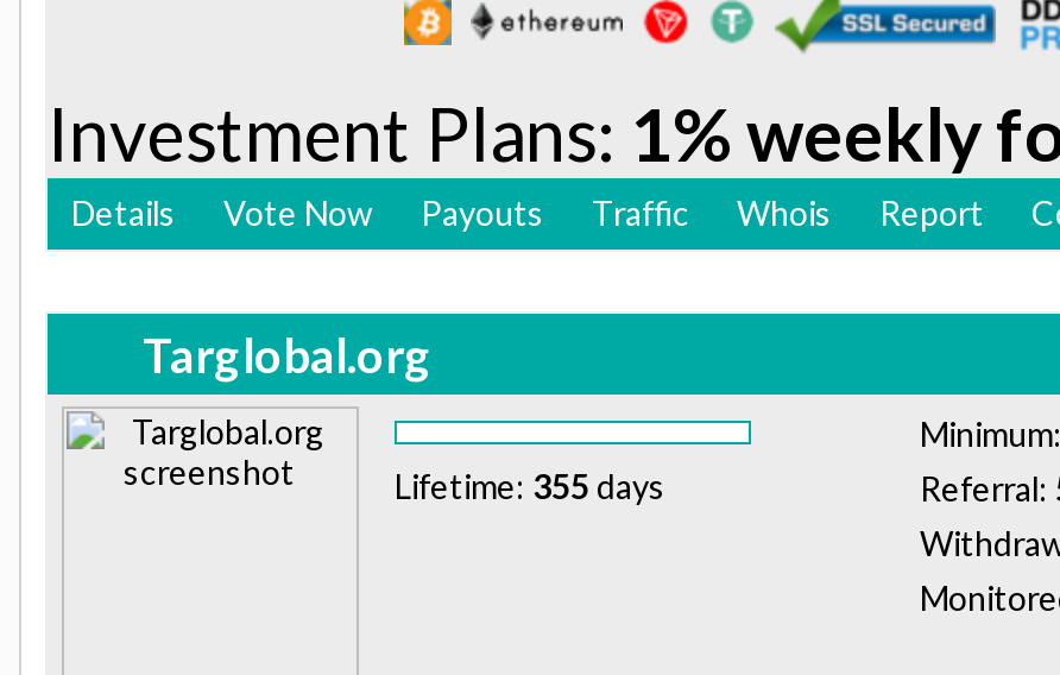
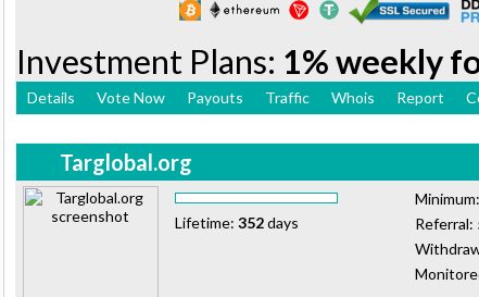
[395,466,665,507] Lifetime: 355 days -> [175,213,299,232] Lifetime: 352 days

